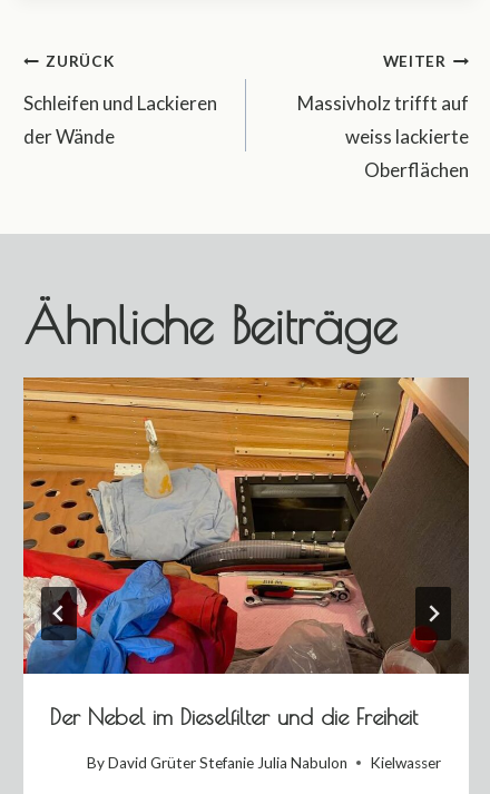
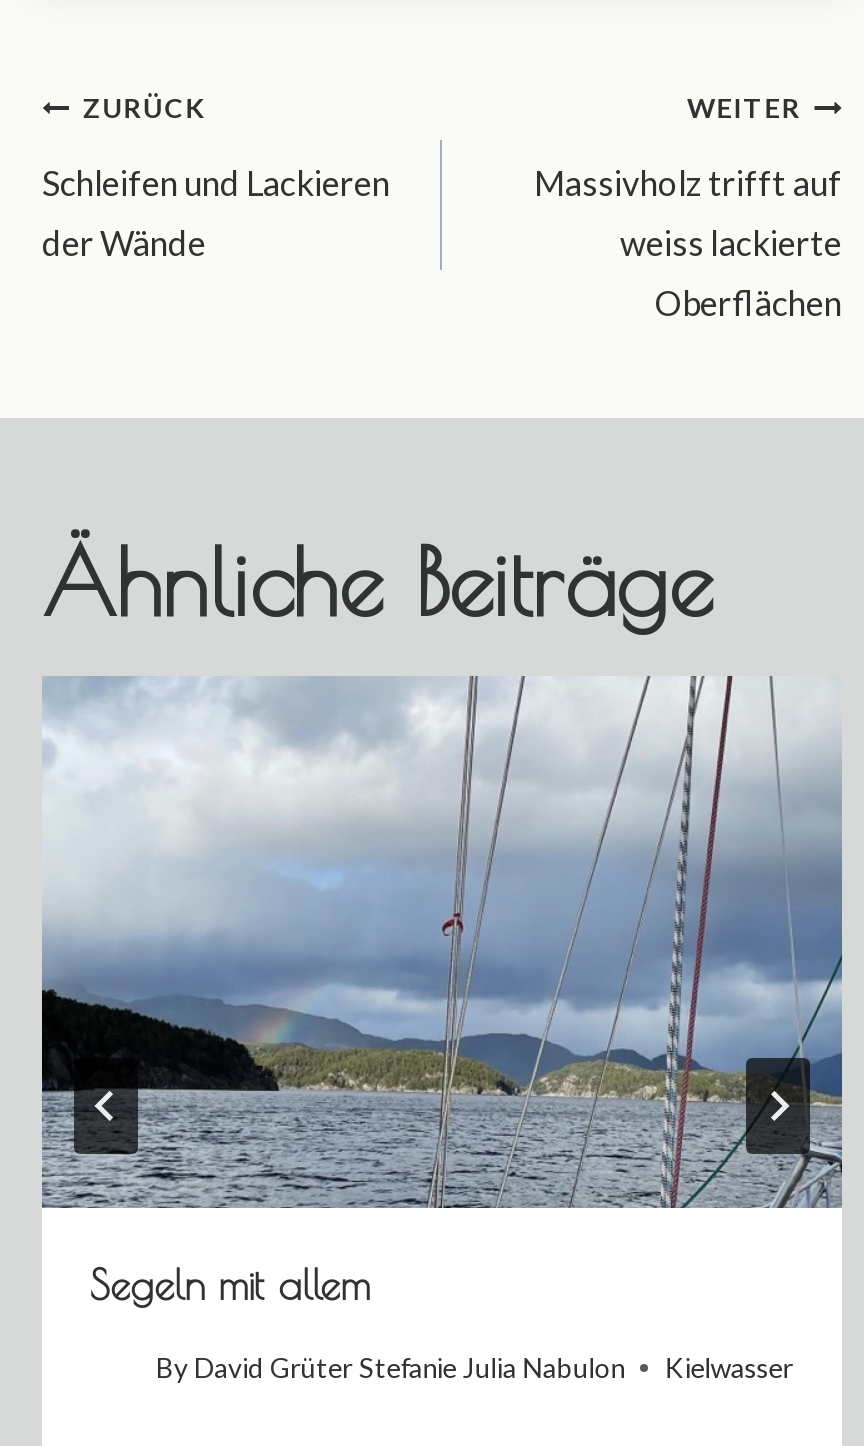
[22,376,470,730] [image] | Der Nebel im Dieselfilter und die Freiheit -> [40,676,844,1309] [image] | Segeln mit allem

